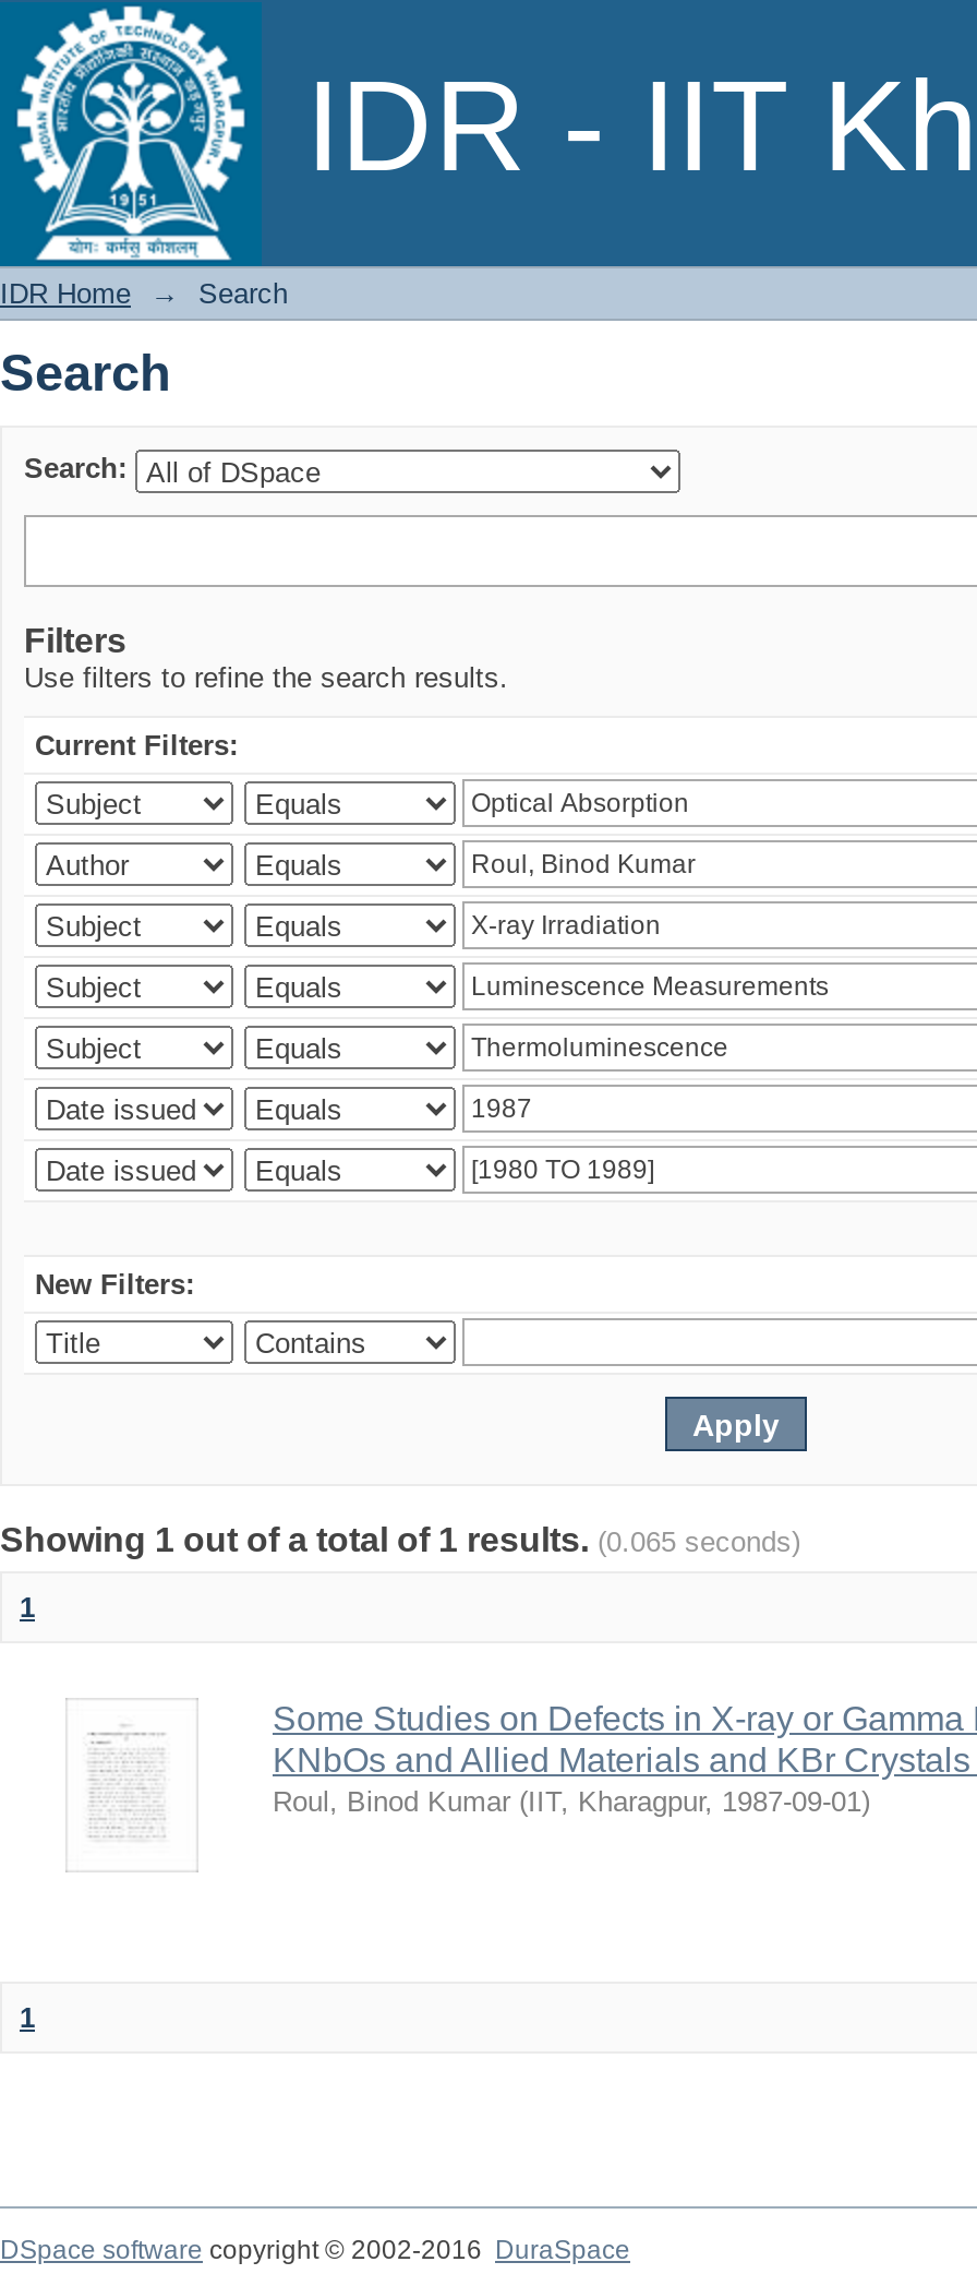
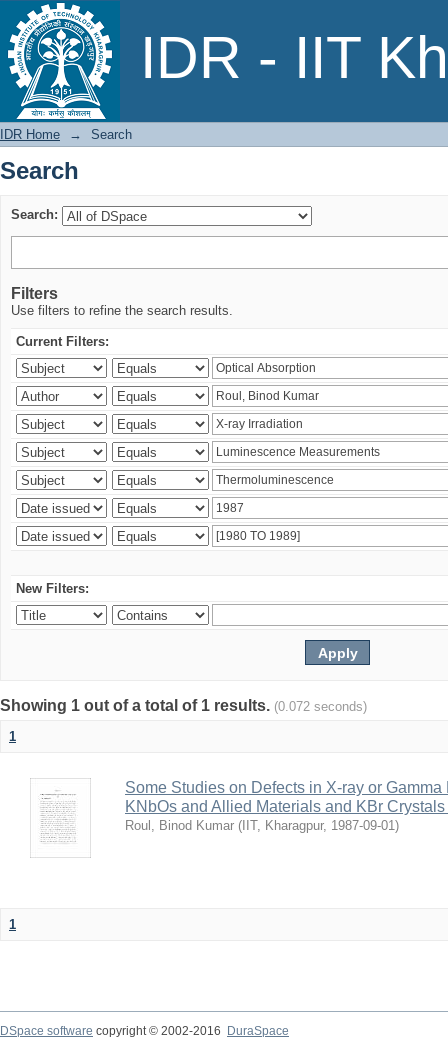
[0,1521,800,1558] Showing 1 out of a total of 1 results. (0.065 seconds) -> [0,697,367,714] Showing 1 out of a total of 1 results. (0.072 seconds)

